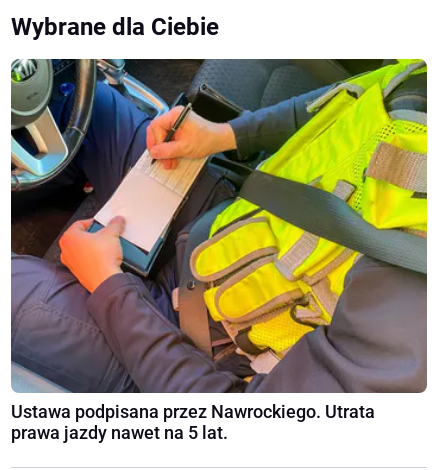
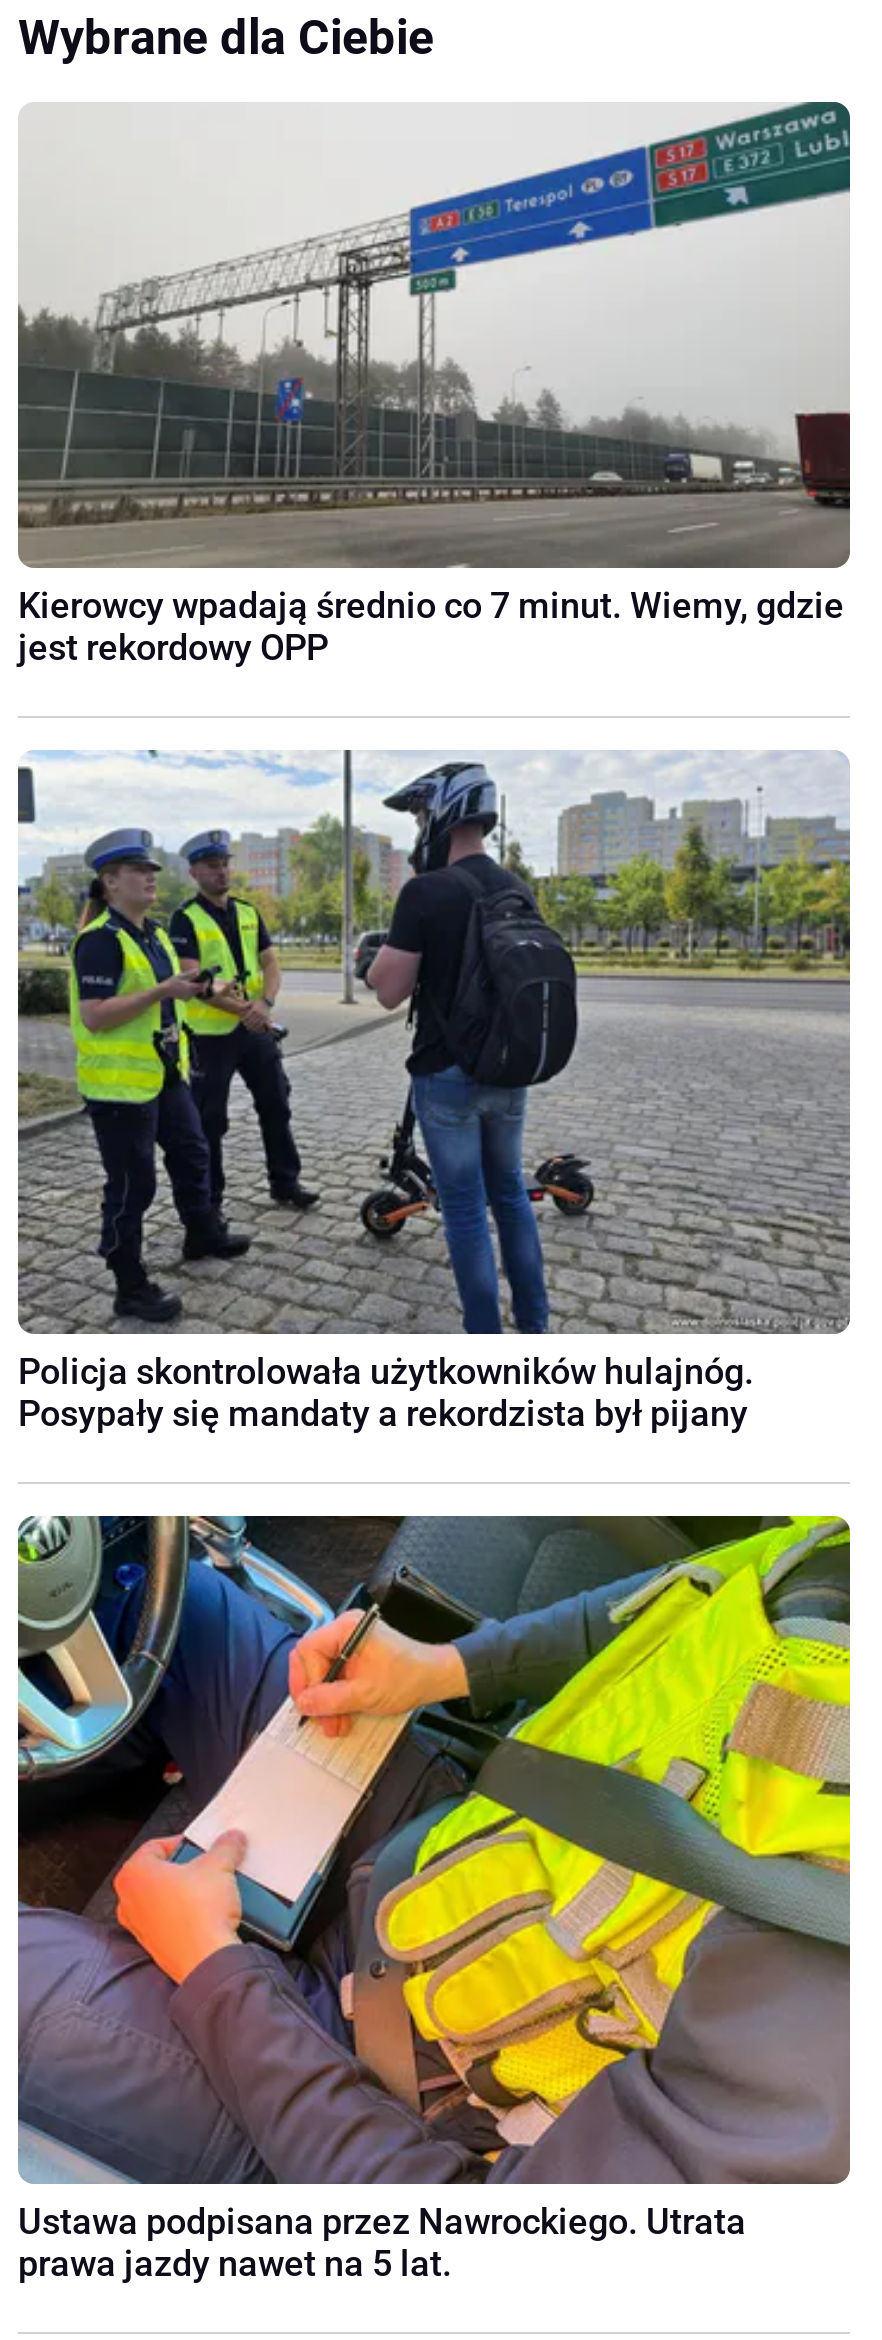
none -> [16,100,852,667] [image] | Kierowcy wpadają średnio co 7 minut. Wiemy, gdzie | jest rekordowy OPP
none -> [16,748,852,1434] [image] | Policja skontrolowała użytkowników hulajnóg. | Posypały się mandaty a rekordzista był pijany

